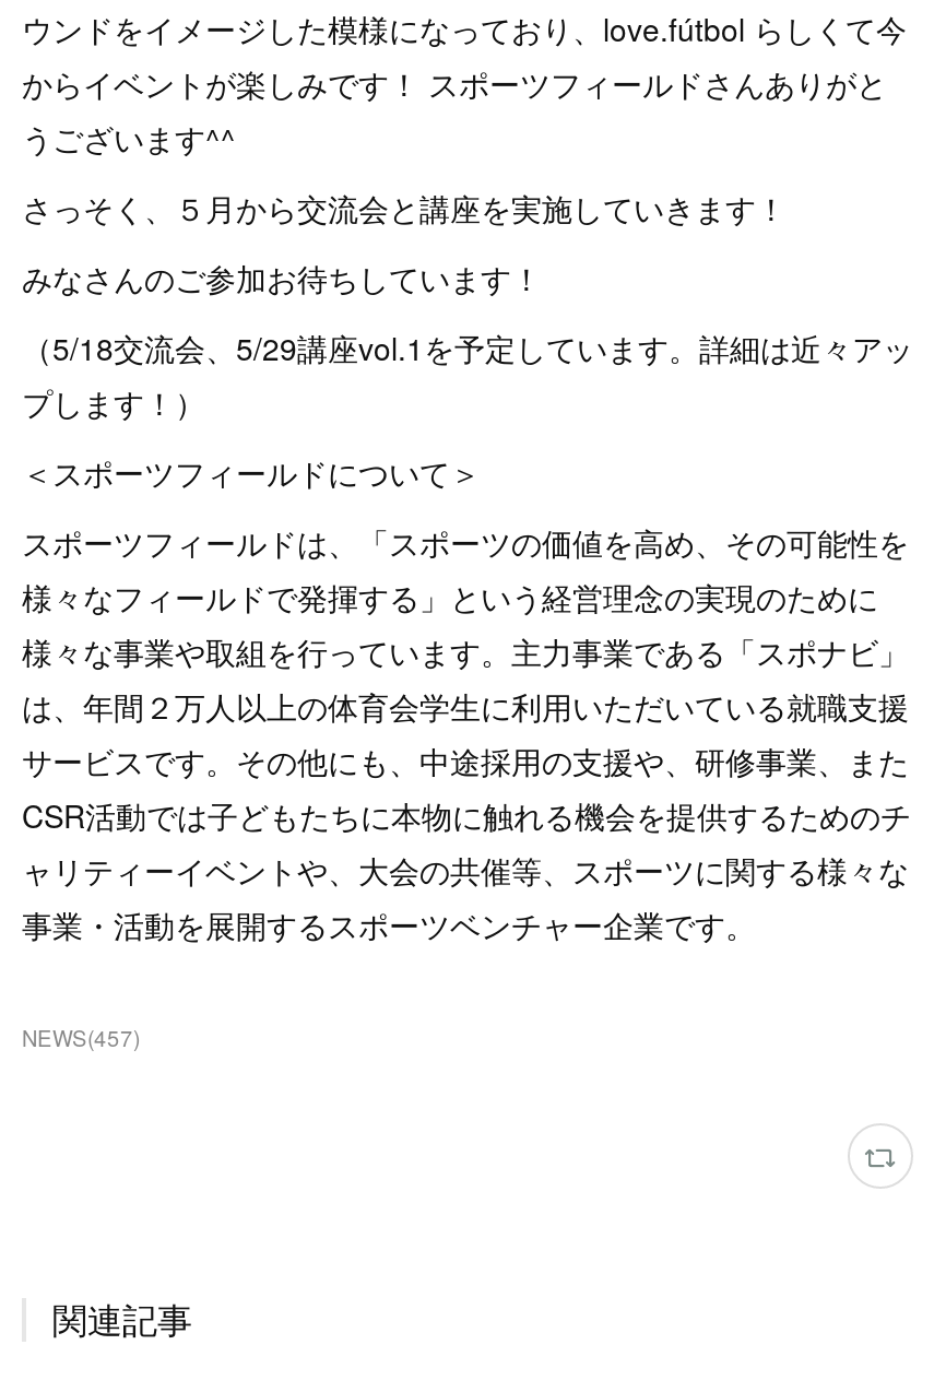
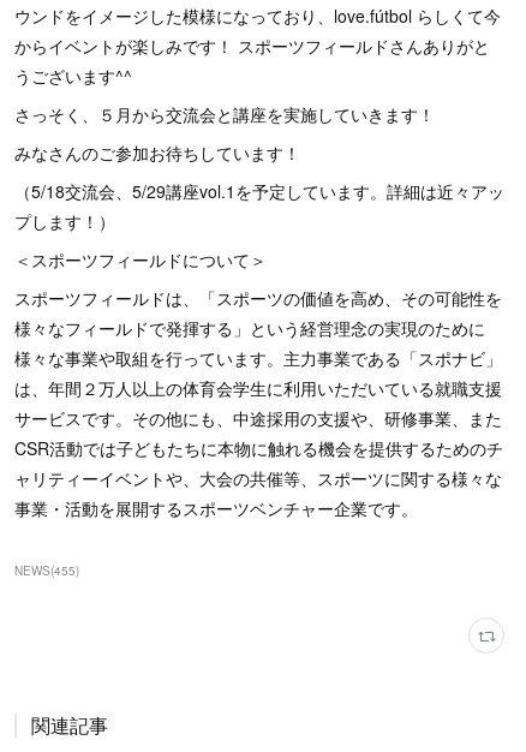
[22,1022,140,1053] NEWS(457) -> [14,562,79,579] NEWS(455)

